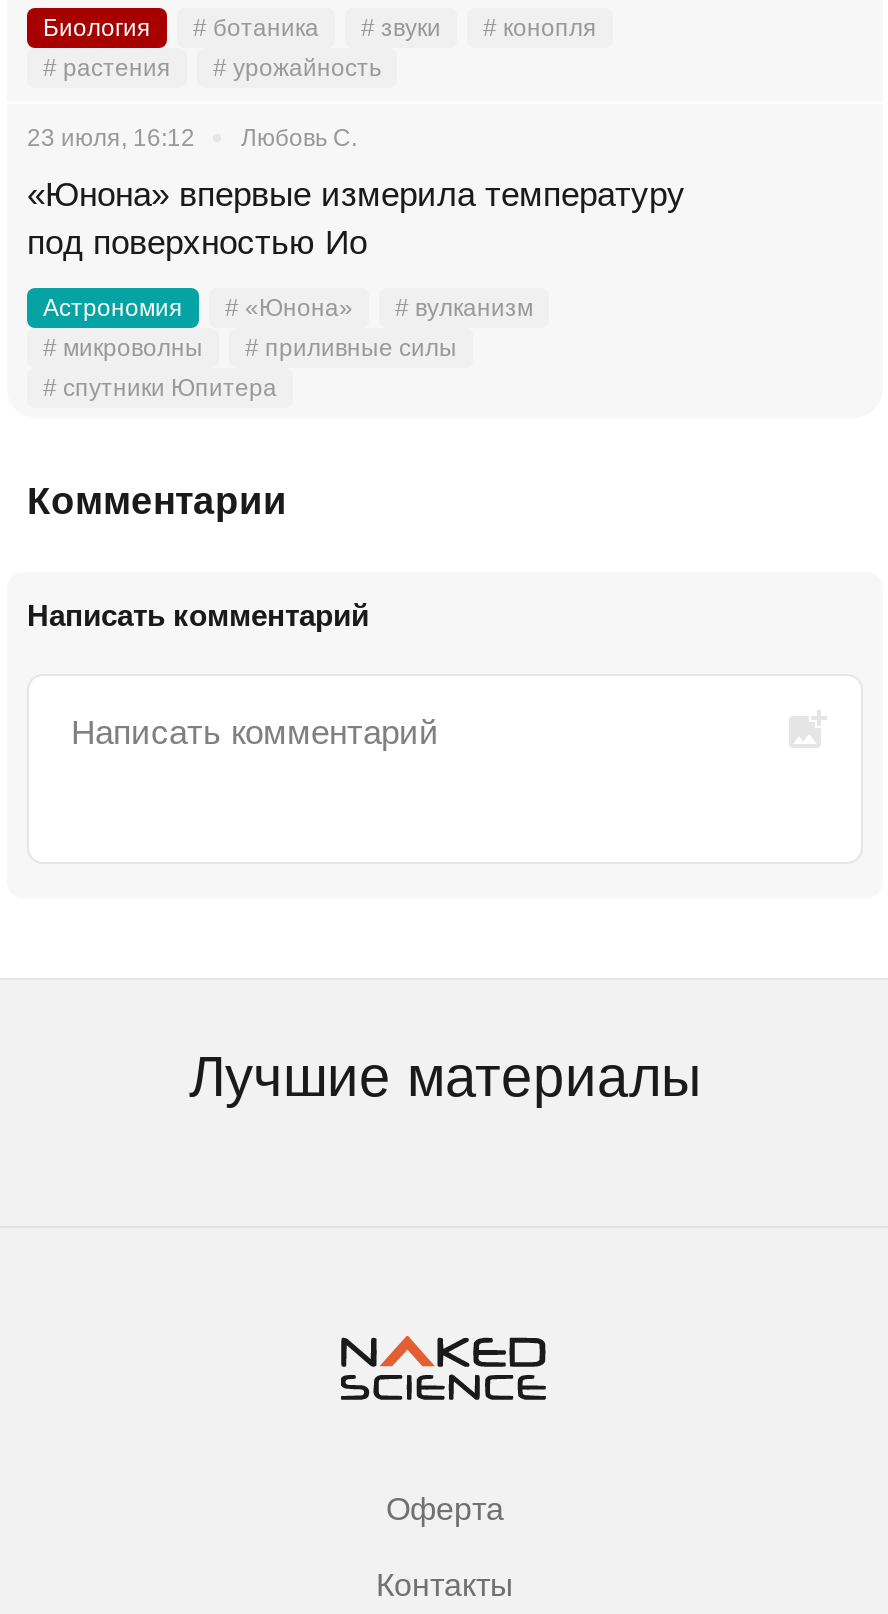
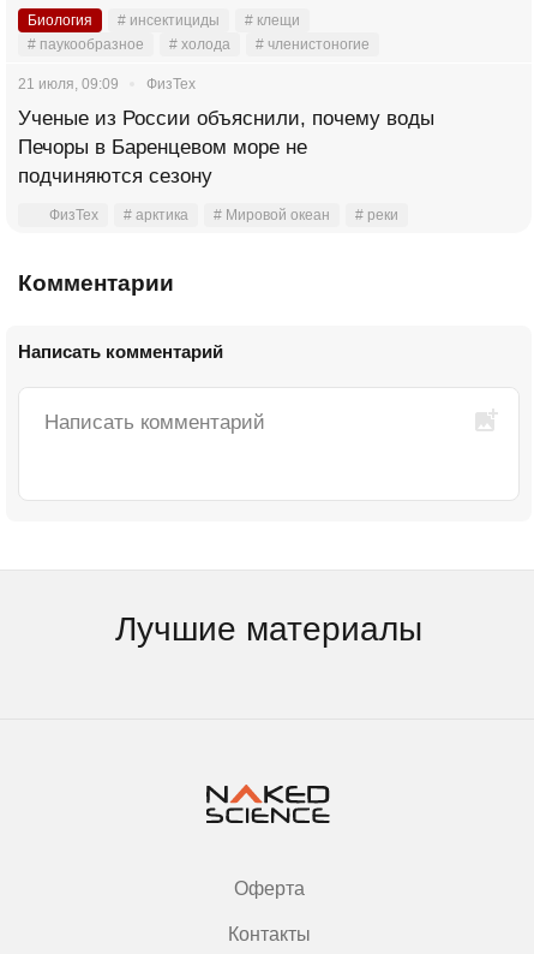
[43,13,597,81] # ботаника | # звуки | # конопля | # растения | # урожайность -> [28,12,370,52] # инсектициды | # клещи | # паукообразное | # холода | # членистоногие
[27,123,357,151] 23 июля, 16:12 | Любовь С. -> [18,75,196,92] 21 июля, 09:09 | ФизТех
[27,175,685,261] «Юнона» впервые измерила температуру | под поверхностью Ио -> [18,106,434,187] Ученые из России объяснили, почему воды | Печоры в Баренцевом море не | подчиняются сезону
[43,293,533,401] Астрономия | # «Юнона» | # вулканизм | # микроволны | # приливные силы | # спутники Юпитера -> [49,206,398,223] ФизТех | # арктика | # Мировой океан | # реки

